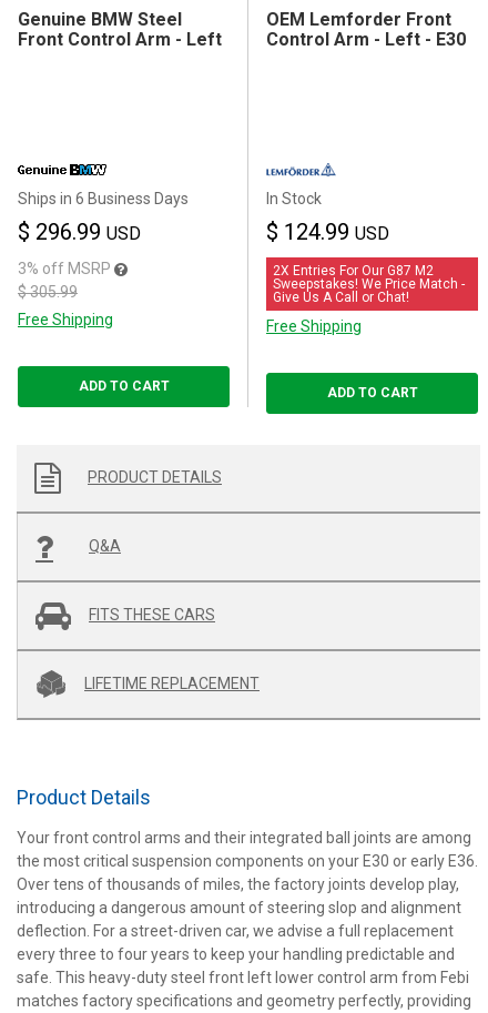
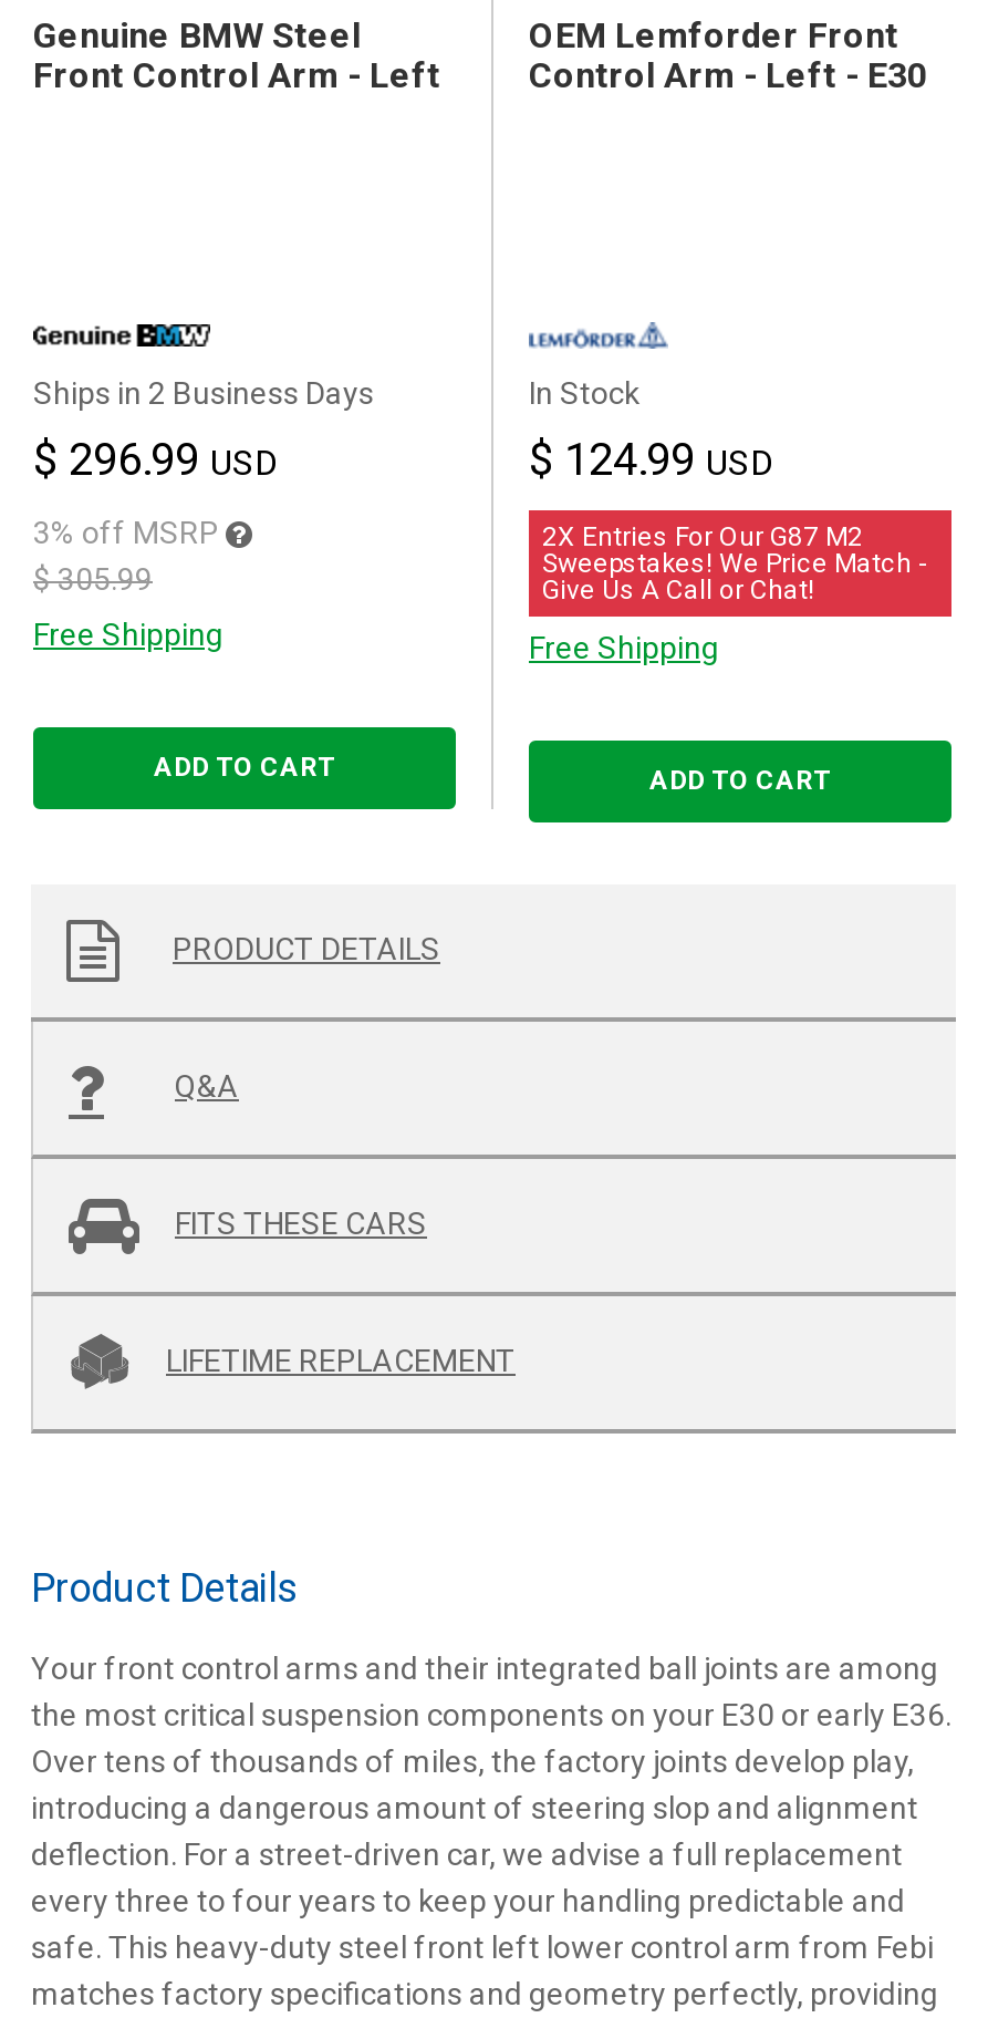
[18,189,189,207] Ships in 6 Business Days -> [33,374,374,410] Ships in 2 Business Days

